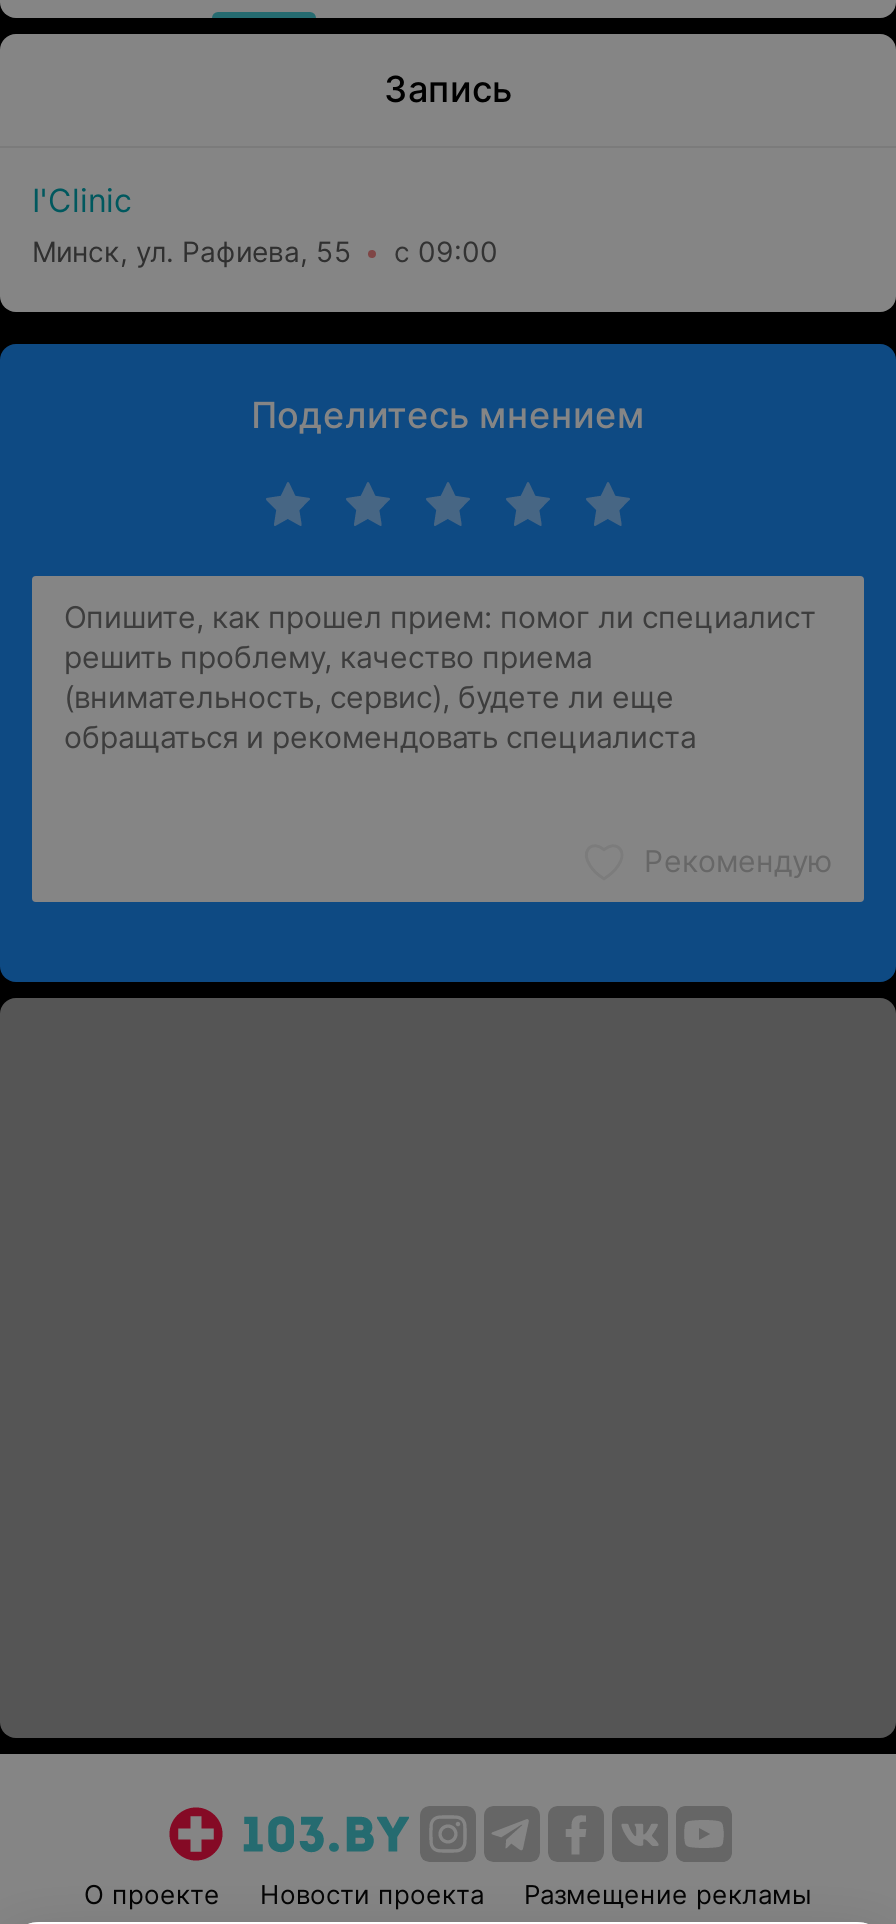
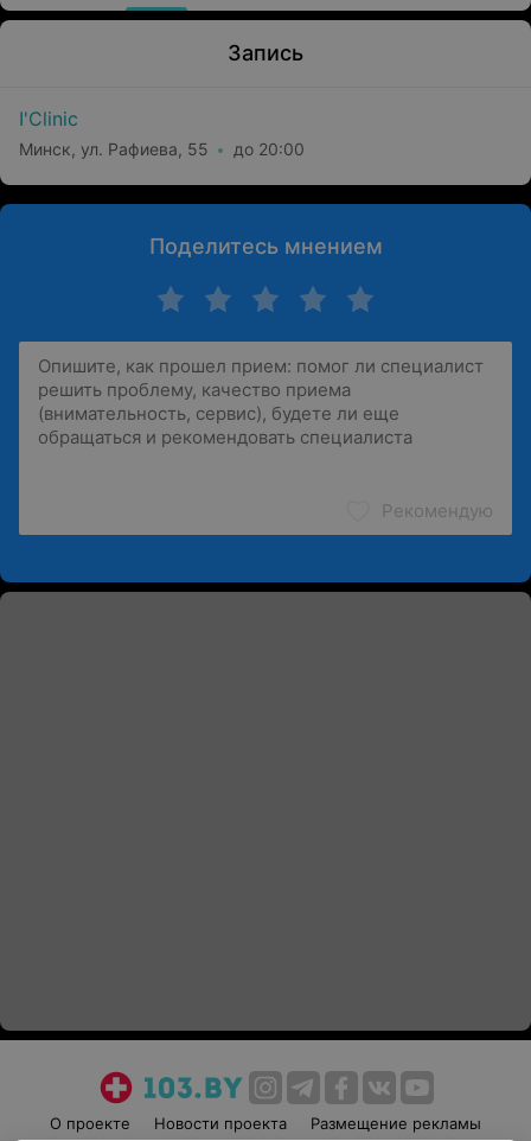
[32,234,498,268] Минск, ул. Рафиева, 55 с 09:00 -> [19,139,305,159] Минск, ул. Рафиева, 55 до 20:00

